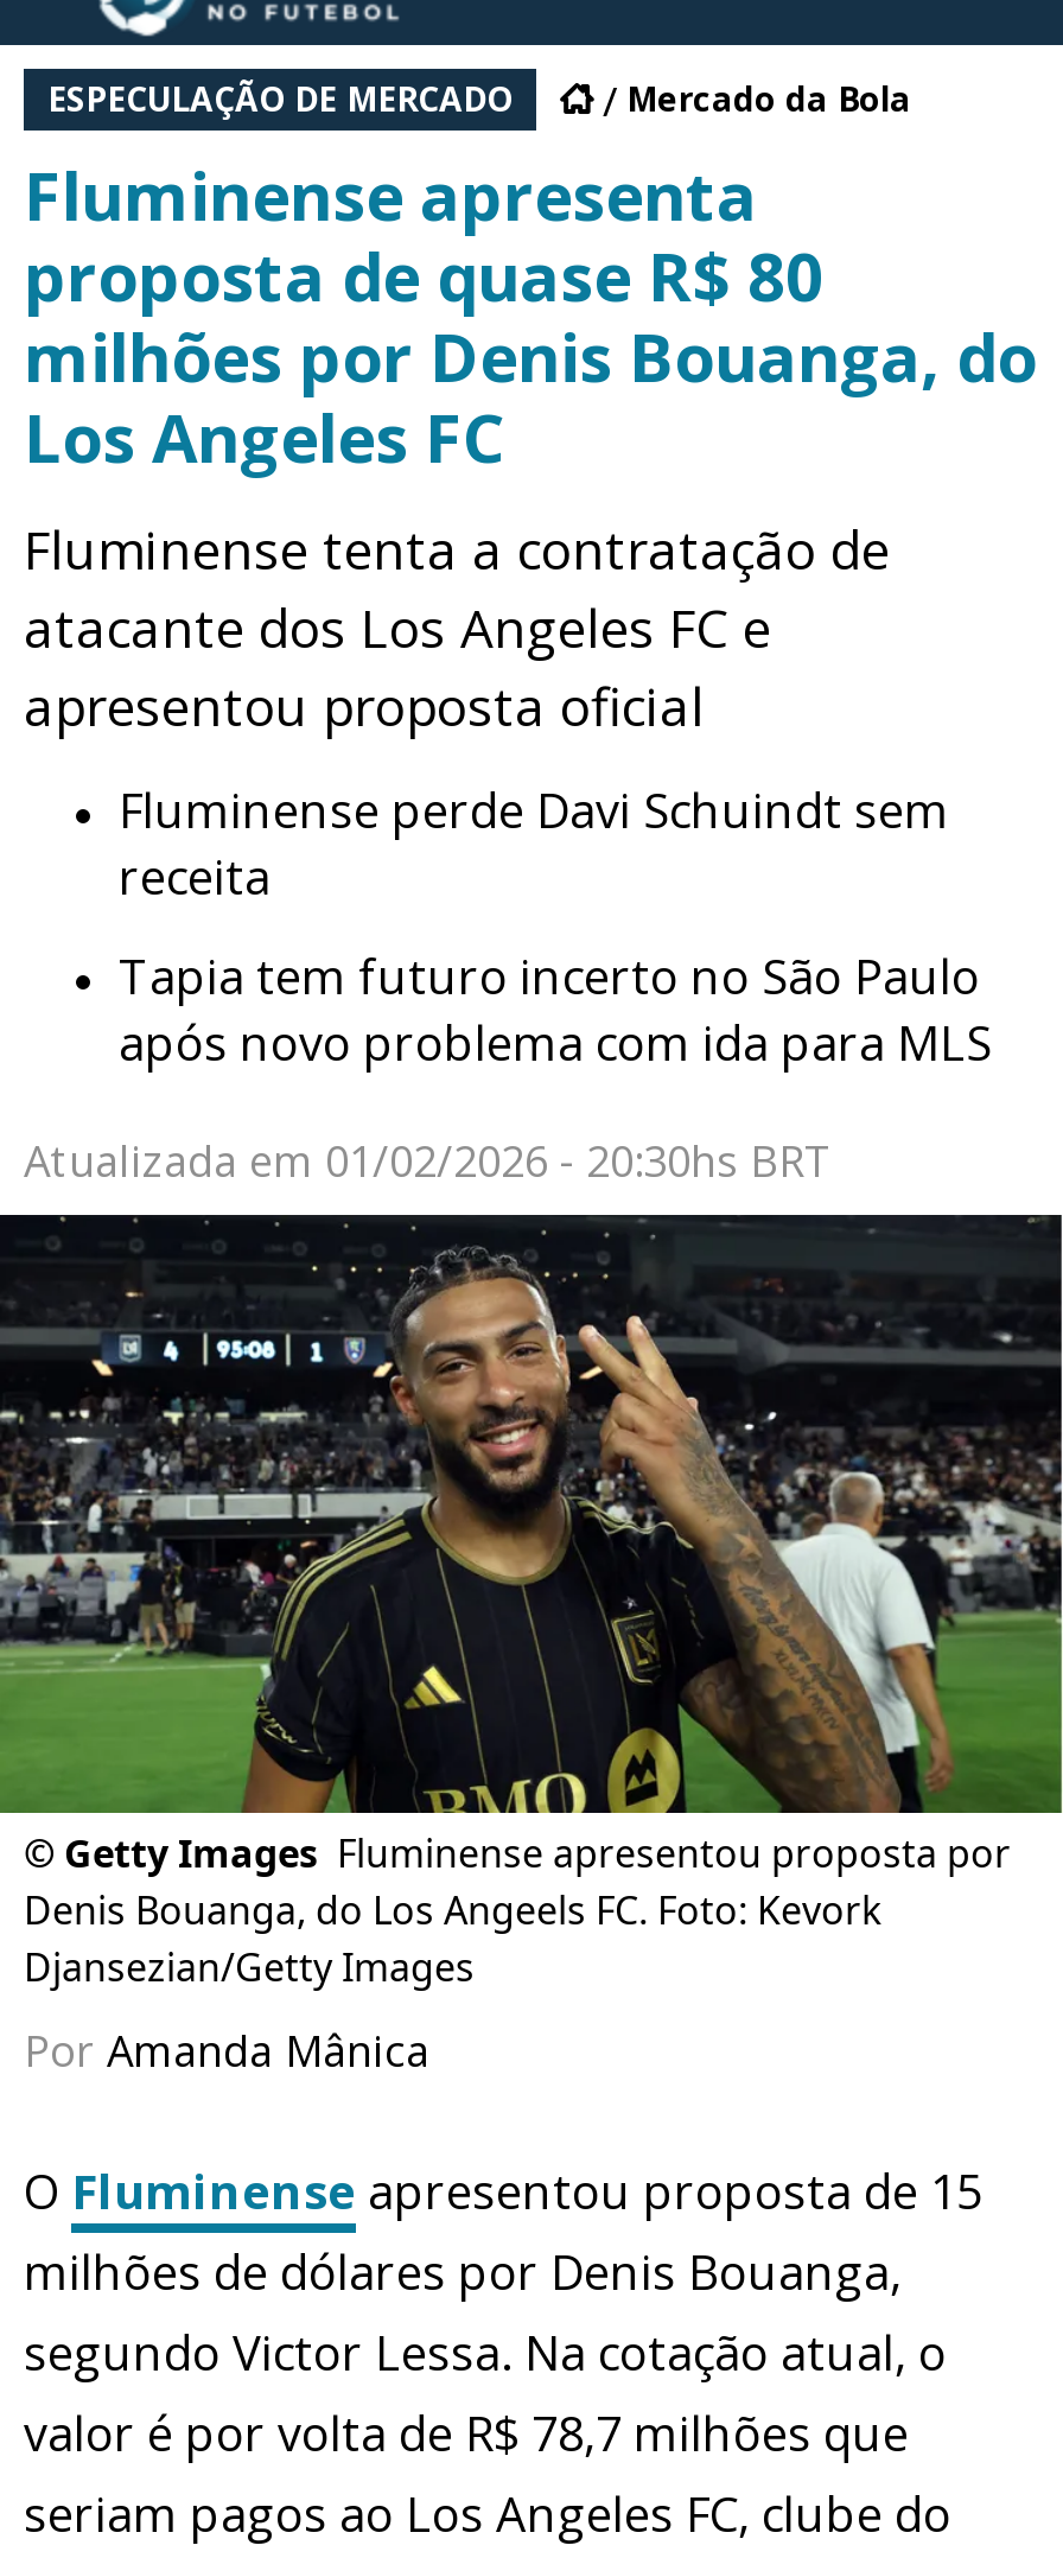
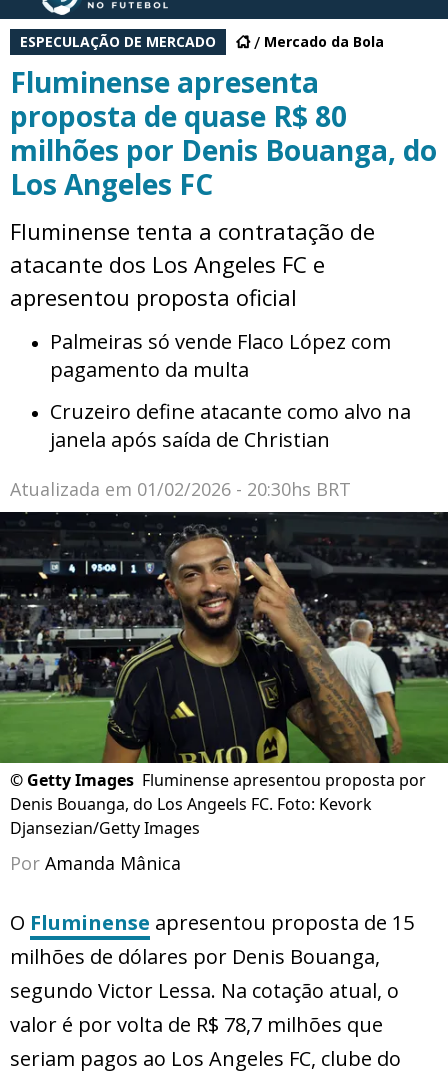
[119,778,949,909] Fluminense perde Davi Schuindt sem | receita -> [50,328,391,383] Palmeiras só vende Flaco López com | pagamento da multa
[119,944,992,1075] Tapia tem futuro incerto no São Paulo | após novo problema com ida para MLS -> [50,398,411,453] Cruzeiro define atacante como alvo na | janela após saída de Christian

